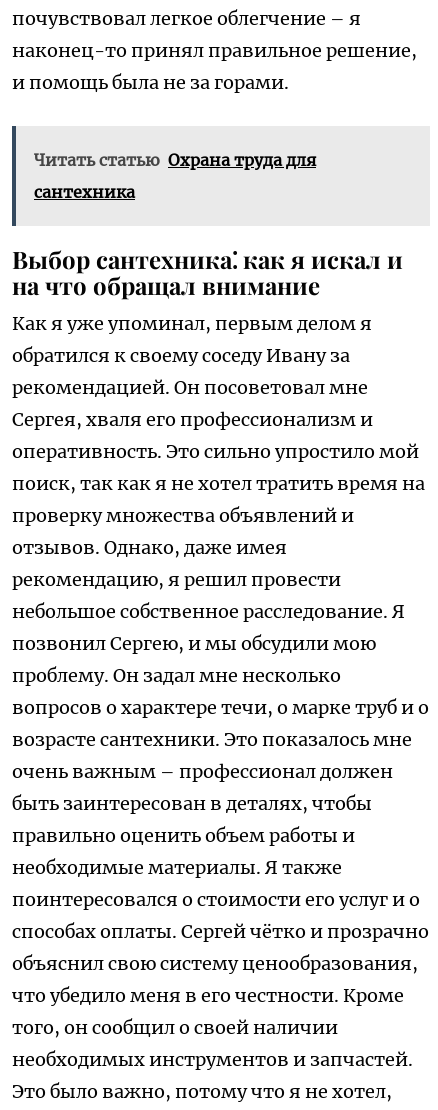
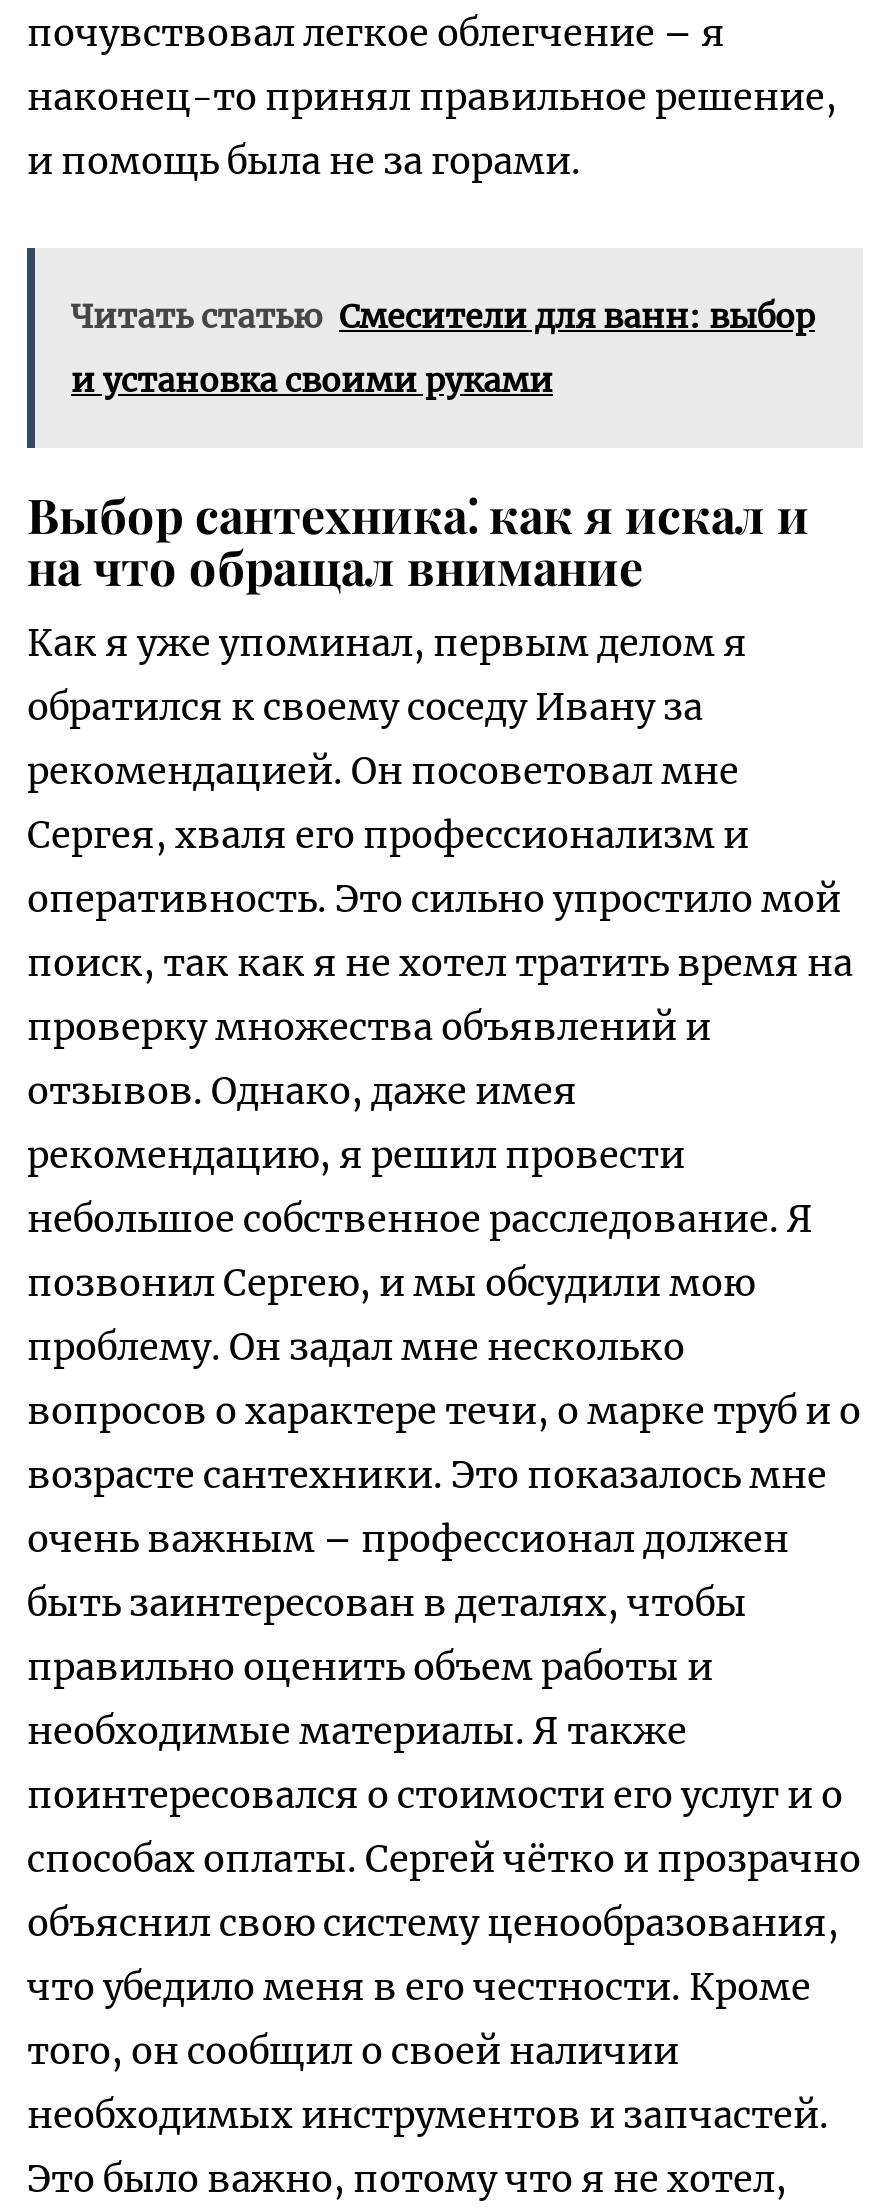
[34,150,316,170] Читать статью Охрана труда для -> [71,296,815,336] Читать статью Смесители для ванн: выбор
[34,182,135,202] сантехника -> [71,360,553,400] и установка своими руками

